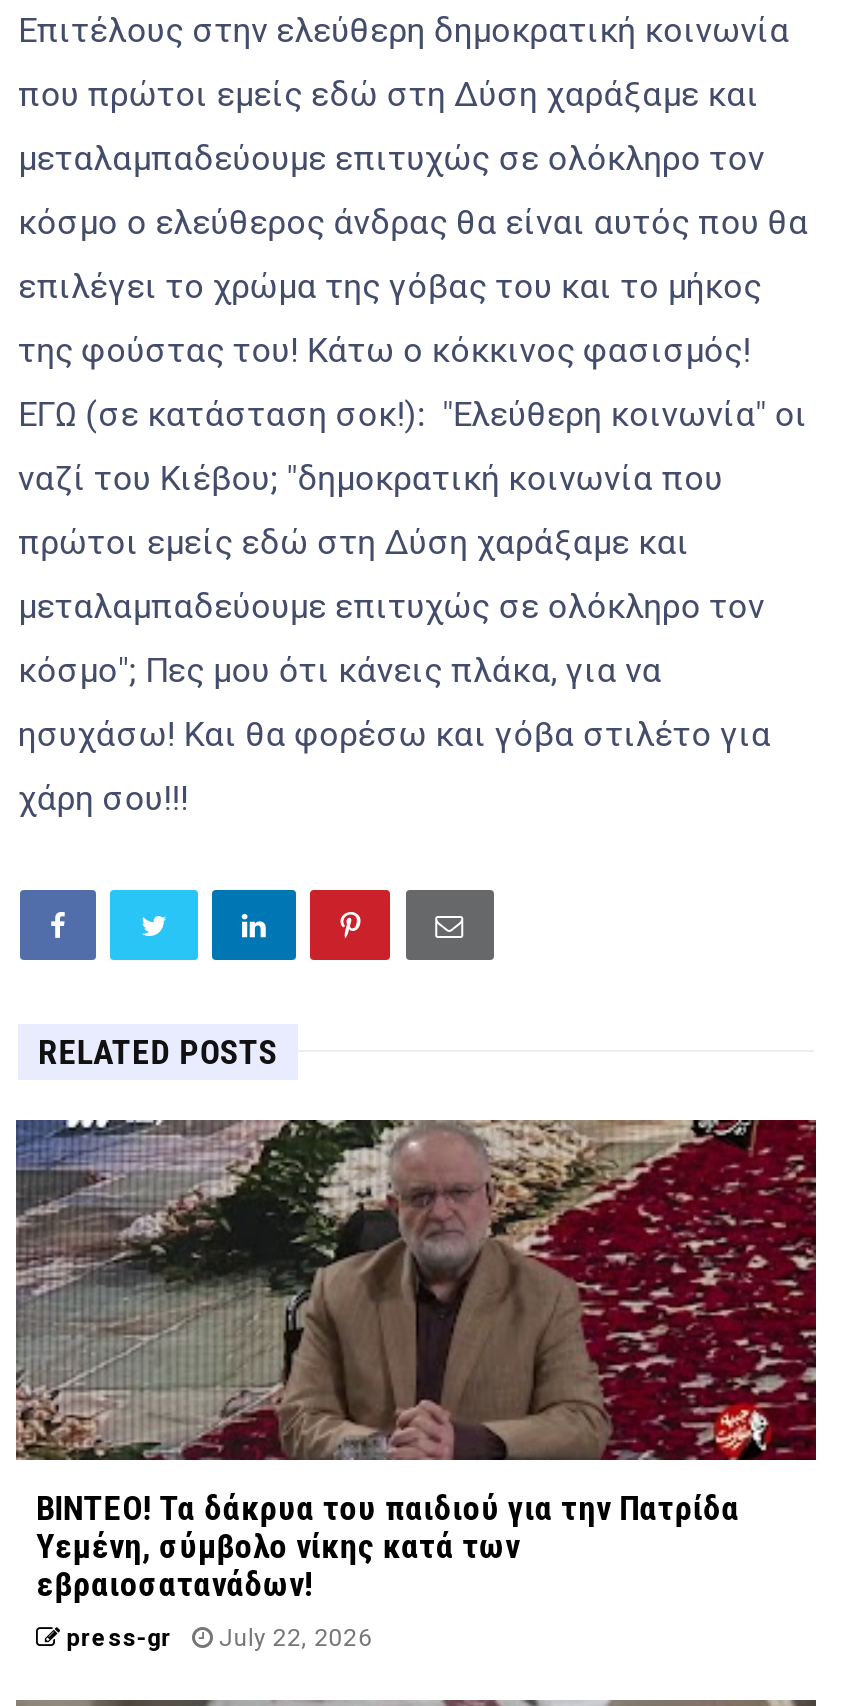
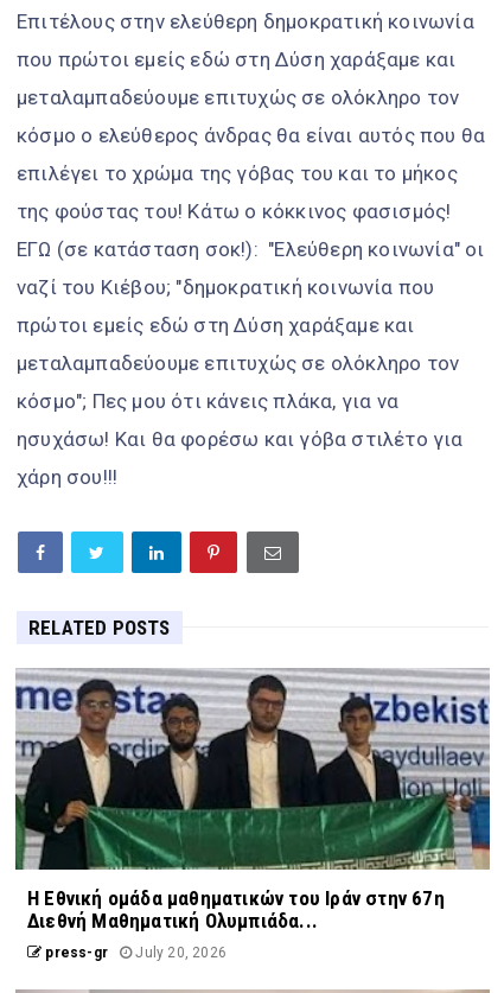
[16,1118,818,1603] [image] | ΒΙΝΤΕΟ! Τα δάκρυα του παιδιού για την Πατρίδα | Υεμένη, σύμβολο νίκης κατά των | εβραιοσατανάδων! -> [15,668,491,932] [image] | Η Εθνική ομάδα μαθηματικών του Ιράν στην 67η | Διεθνή Μαθηματική Ολυμπιάδα...
[60,1623,372,1651] press-gr July 22, 2026 -> [42,944,227,961] press-gr July 20, 2026

